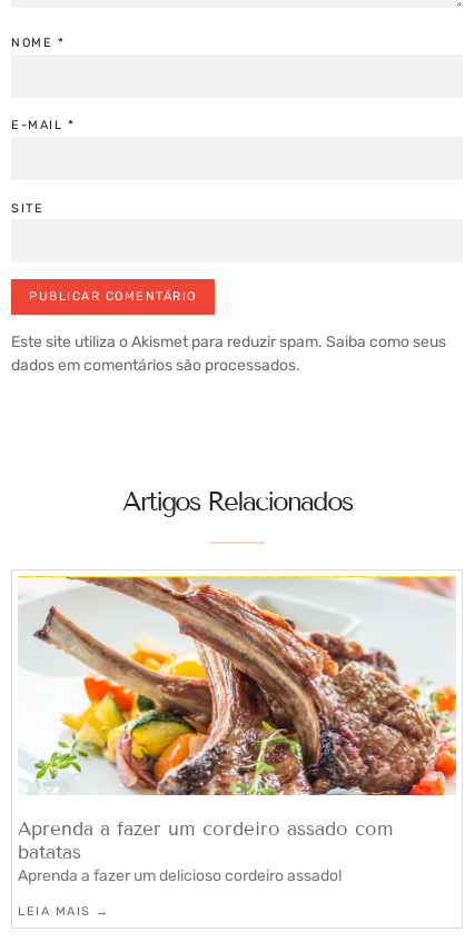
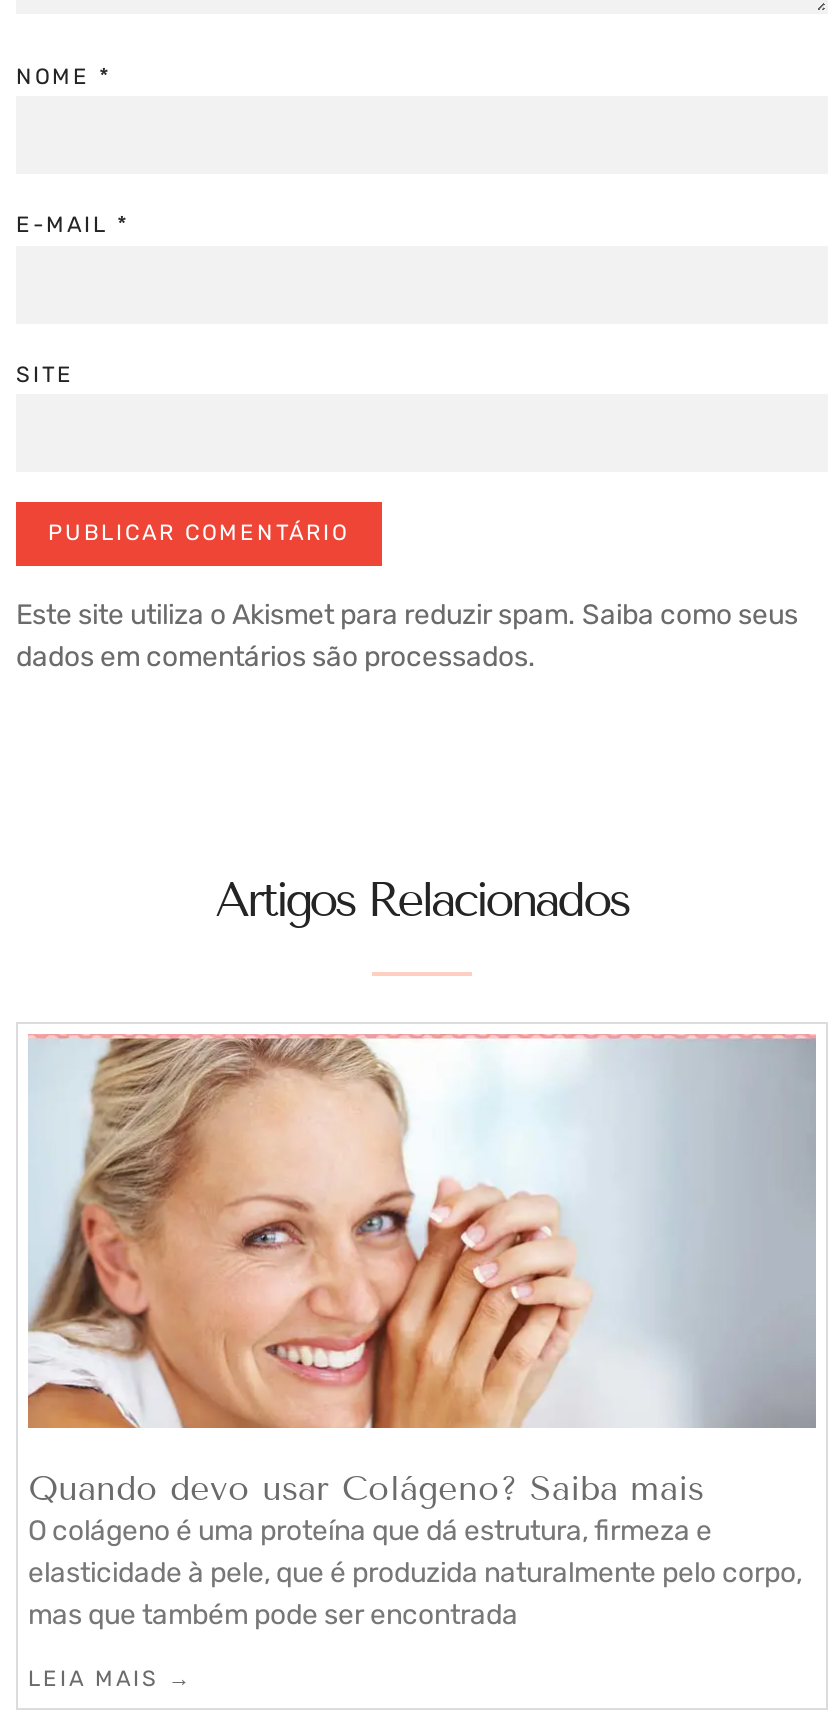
[18,575,457,885] [image] | Aprenda a fazer um cordeiro assado com | batatas | Aprenda a fazer um delicioso cordeiro assado! -> [26,1032,818,1633] [image] | Quando devo usar Colágeno? Saiba mais | O colágeno é uma proteína que dá estrutura, firmeza e | elasticidade à pele, que é produzida naturalmente pelo corpo, | mas que também pode ser encontrada

